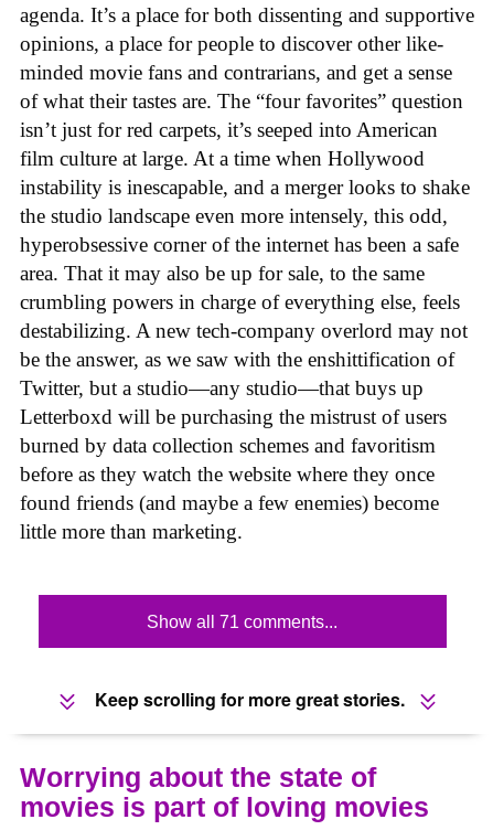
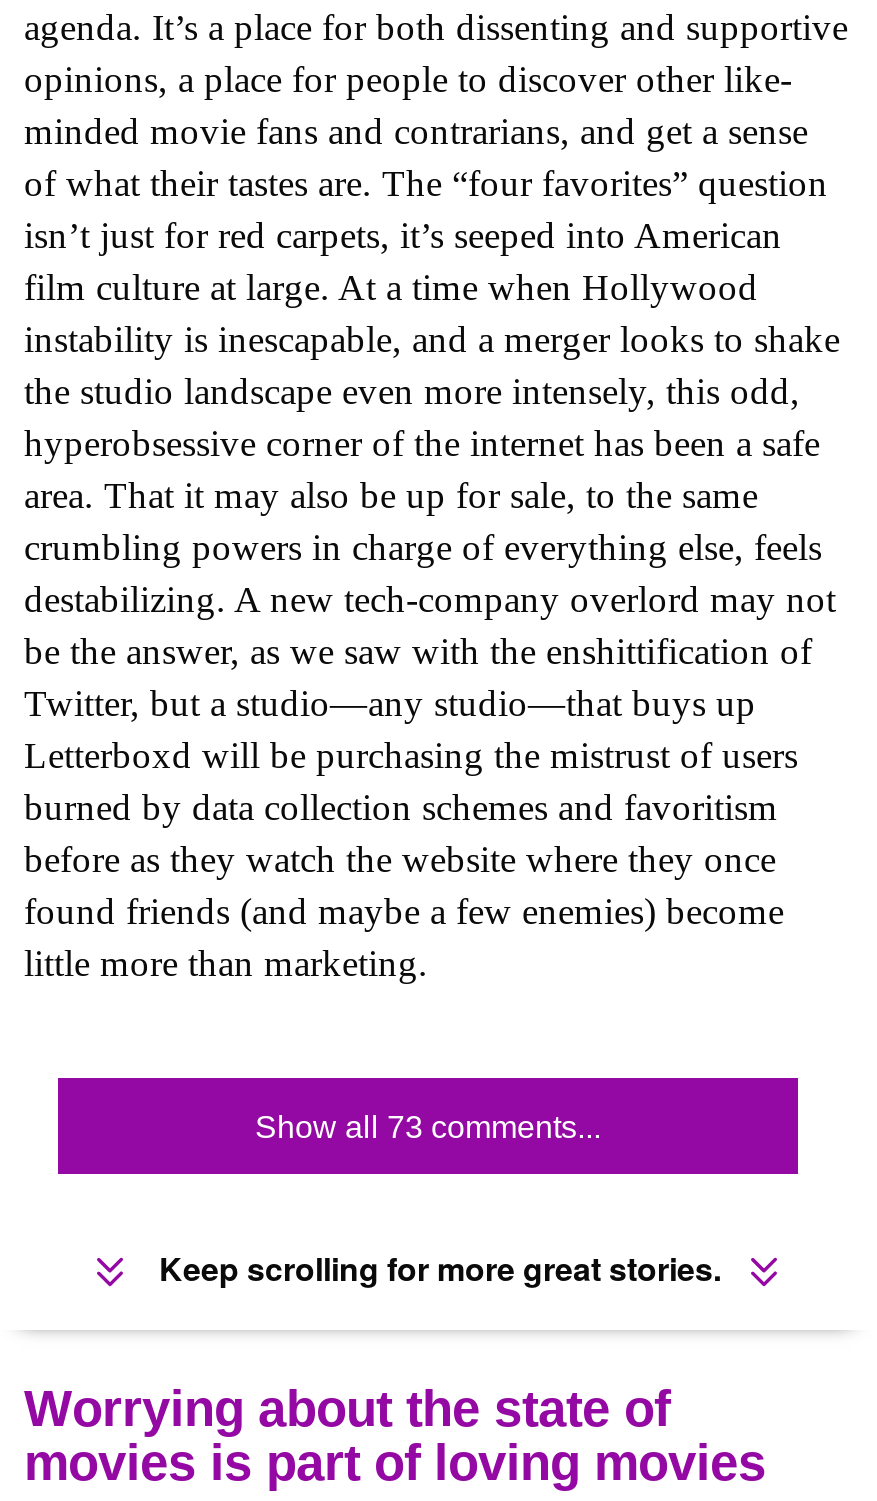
[147,613,338,632] Show all 71 comments... -> [255,1111,601,1145] Show all 73 comments...

